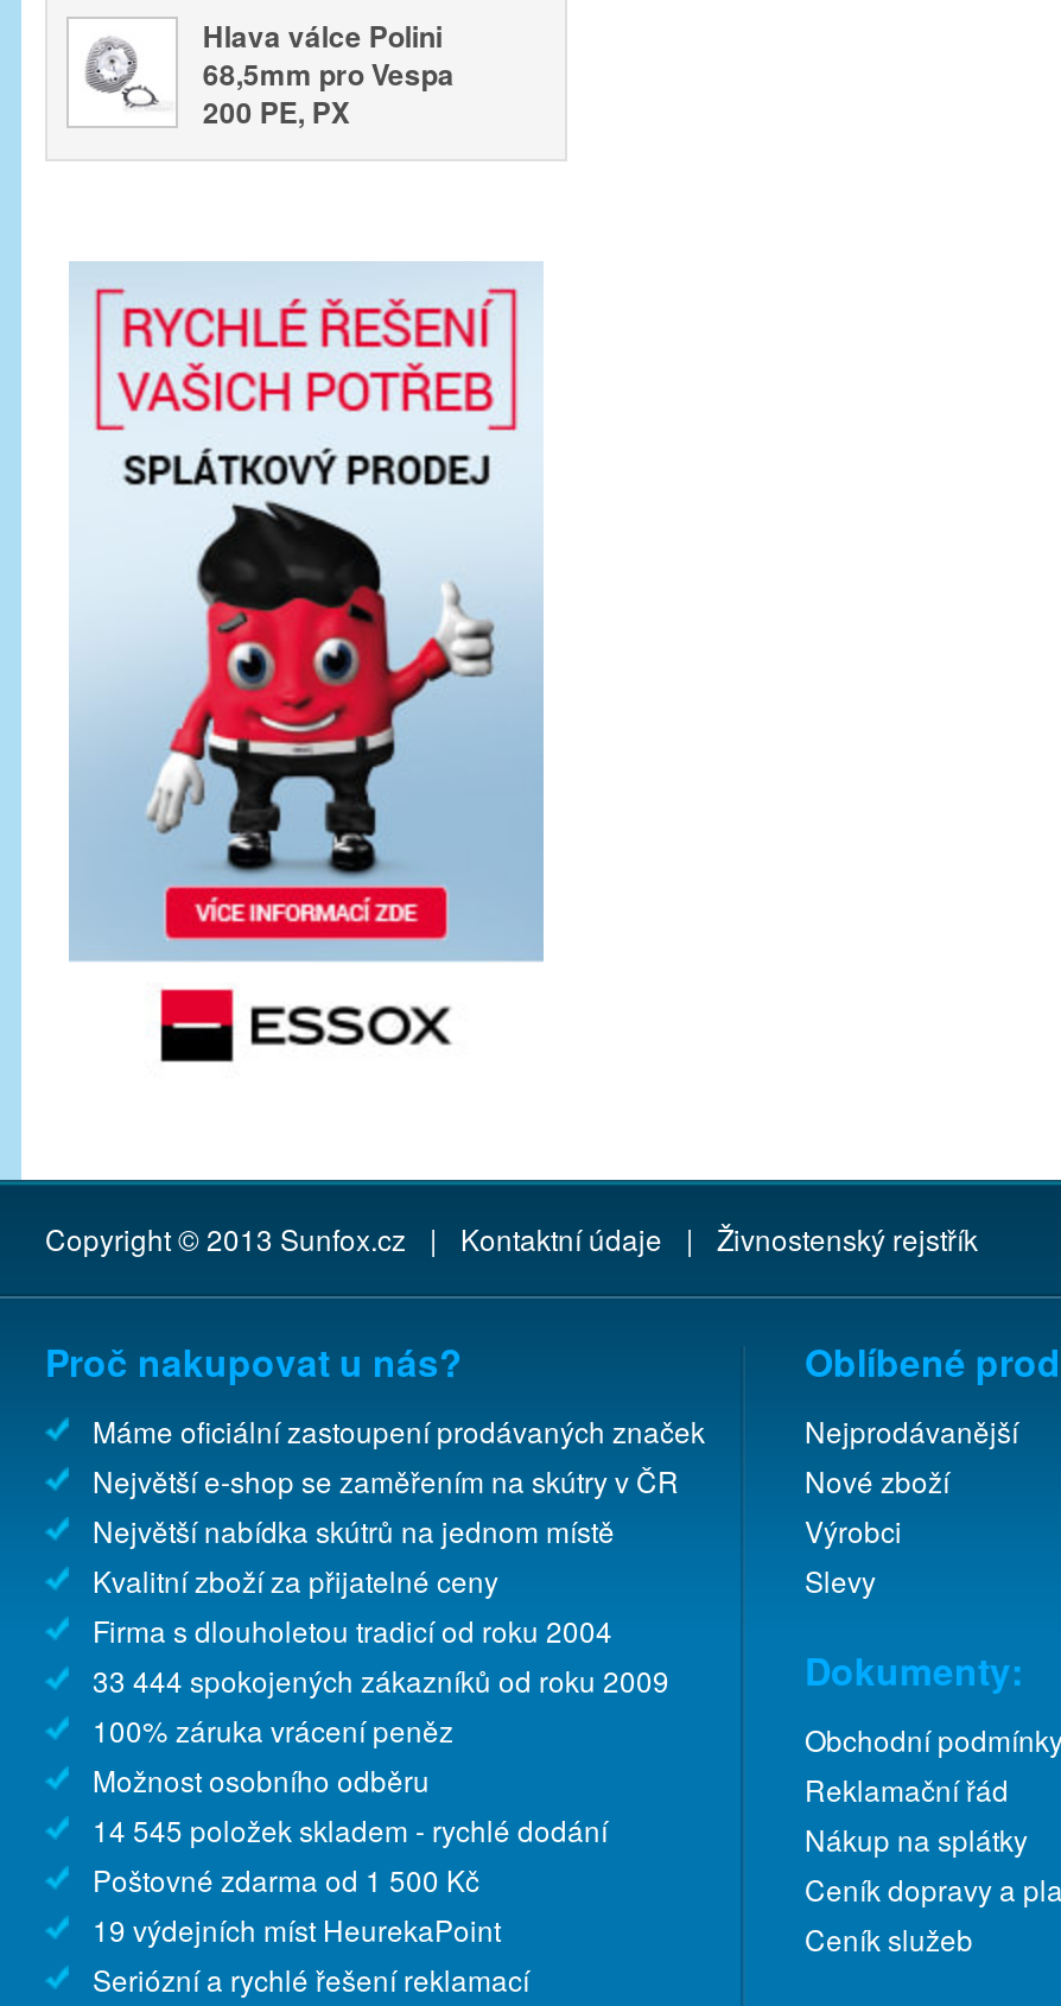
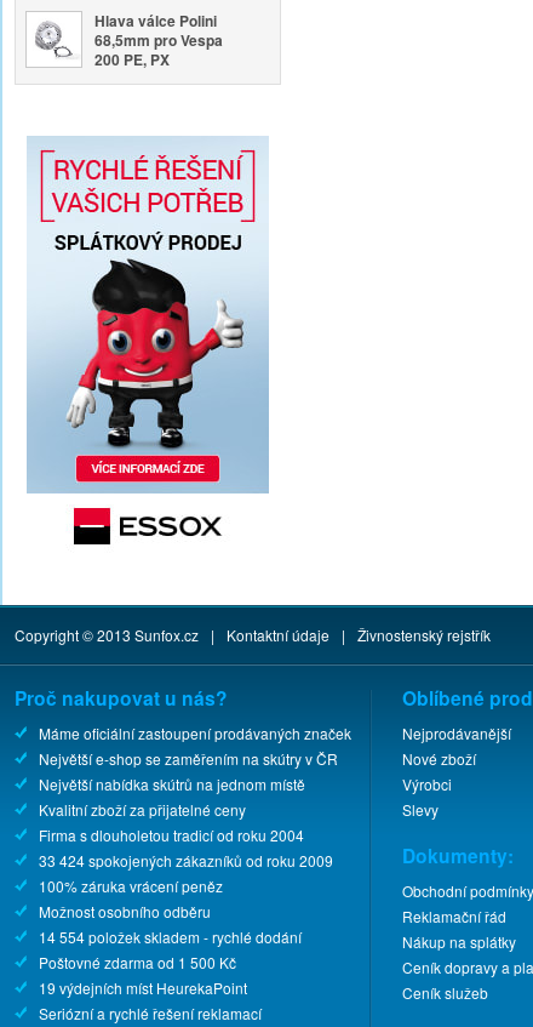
[93,1660,669,1700] 33 444 spokojených zákazníků od roku 2009 -> [39,850,333,871] 33 424 spokojených zákazníků od roku 2009
[93,1810,608,1850] 14 545 položek skladem - rychlé dodání -> [39,927,302,947] 14 554 položek skladem - rychlé dodání

